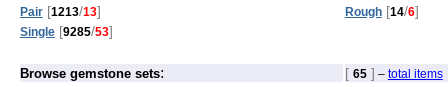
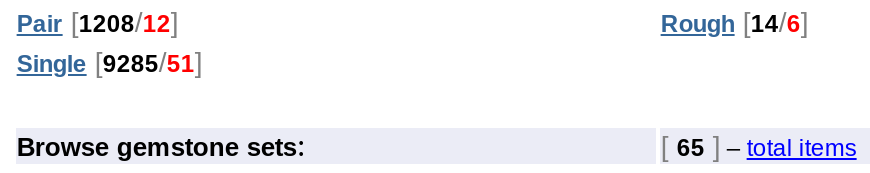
[20,3,101,19] Pair [1213/13] -> [17,6,179,38] Pair [1208/12]
[20,23,113,39] Single [9285/53] -> [17,46,203,78] Single [9285/51]

